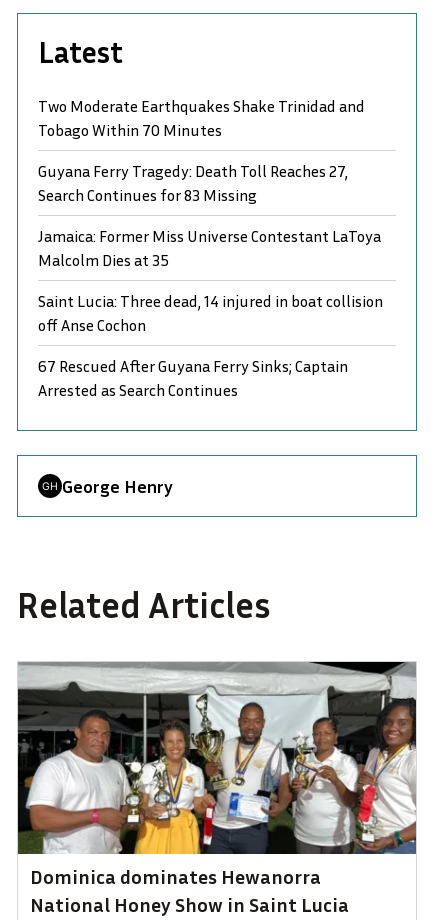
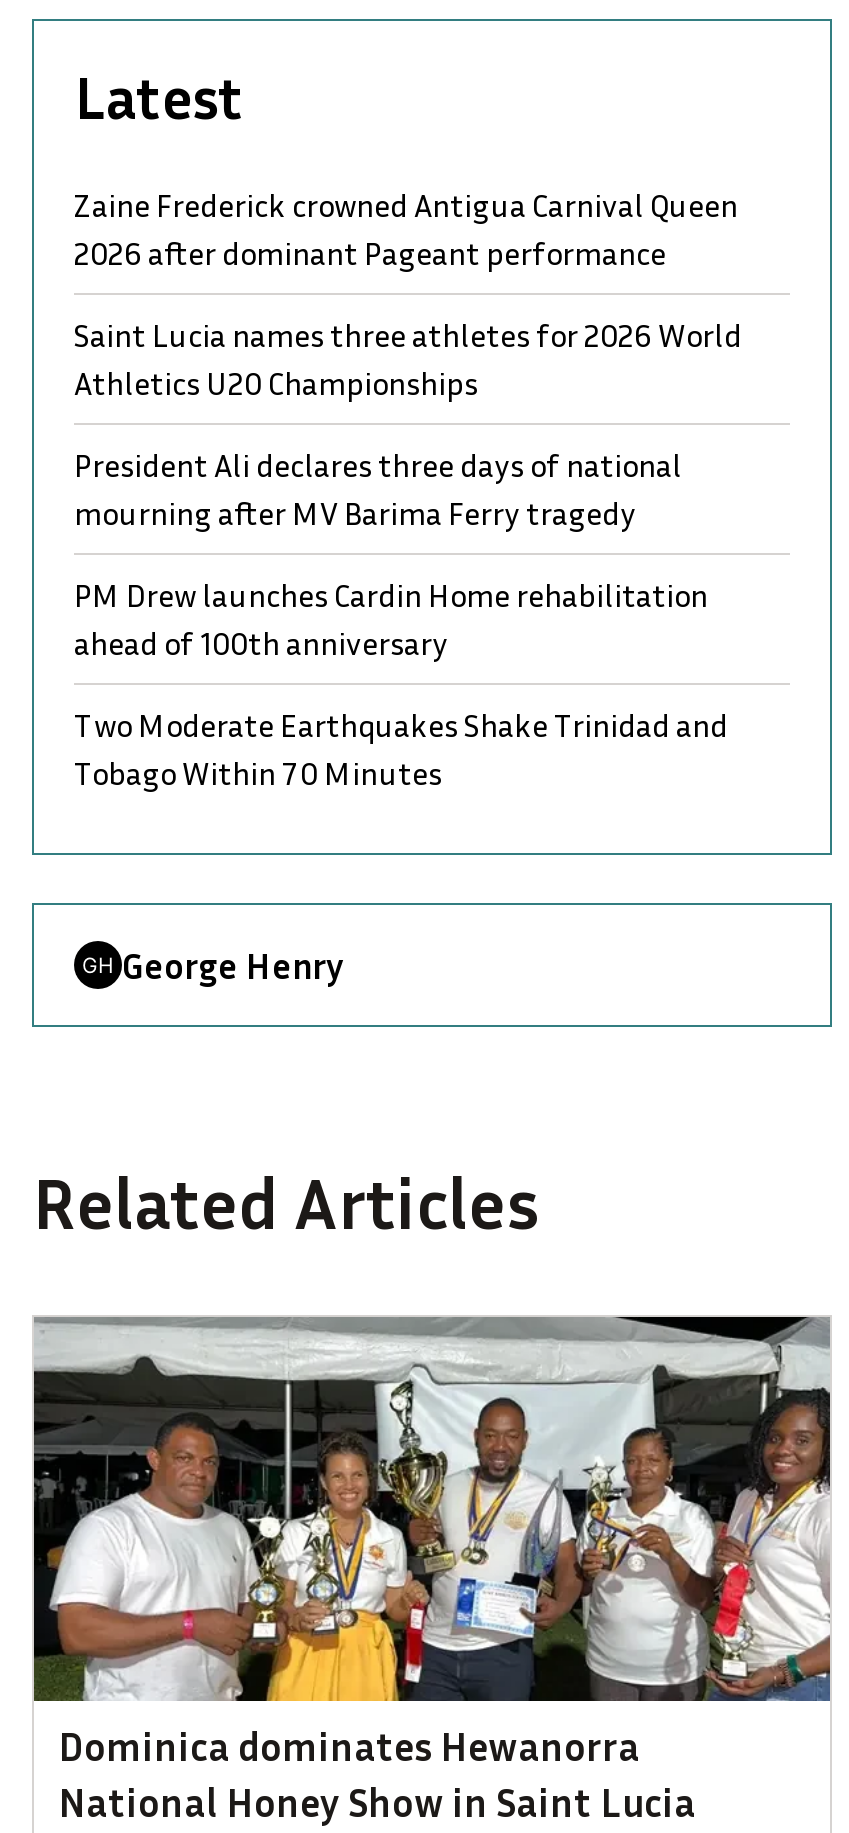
none -> [74,185,742,663] Zaine Frederick crowned Antigua Carnival Queen | 2026 after dominant Pageant performance | Saint Lucia names three athletes for 2026 World | Athletics U20 Championships | President Ali declares three days of national | mourning after MV Barima Ferry tragedy | PM Drew launches Cardin Home rehabilitation | ahead of 100th anniversary
moved [38,96,365,140] -> [74,705,728,793]: Two Moderate Earthquakes Shake Trinidad and | Tobago Within 70 Minutes
[38,161,383,400] Guyana Ferry Tragedy: Death Toll Reaches 27, | Search Continues for 83 Missing | Jamaica: Former Miss Universe Contestant LaToya | Malcolm Dies at 35 | Saint Lucia: Three dead, 14 injured in boat collision | off Anse Cochon | 67 Rescued After Guyana Ferry Sinks; Captain | Arrested as Search Continues -> none

